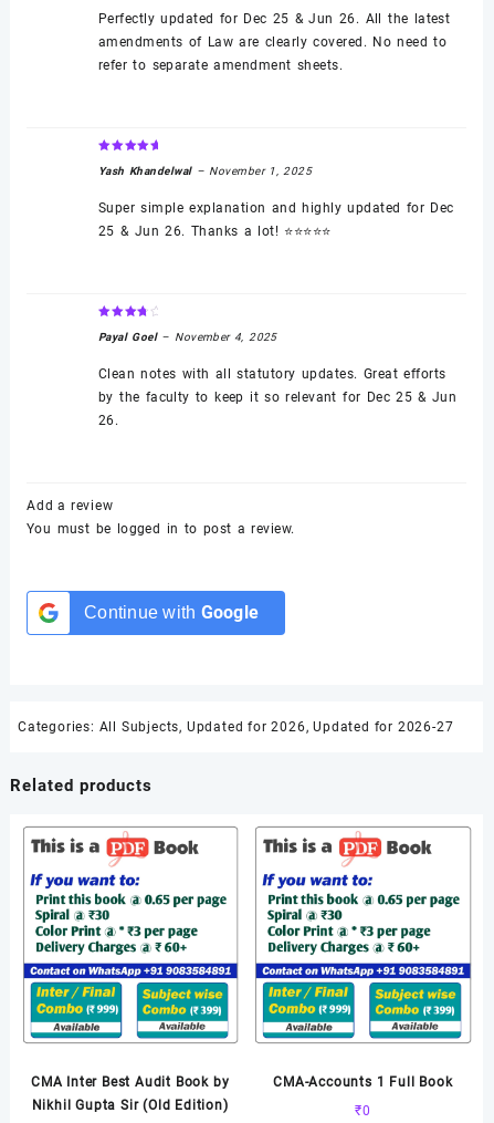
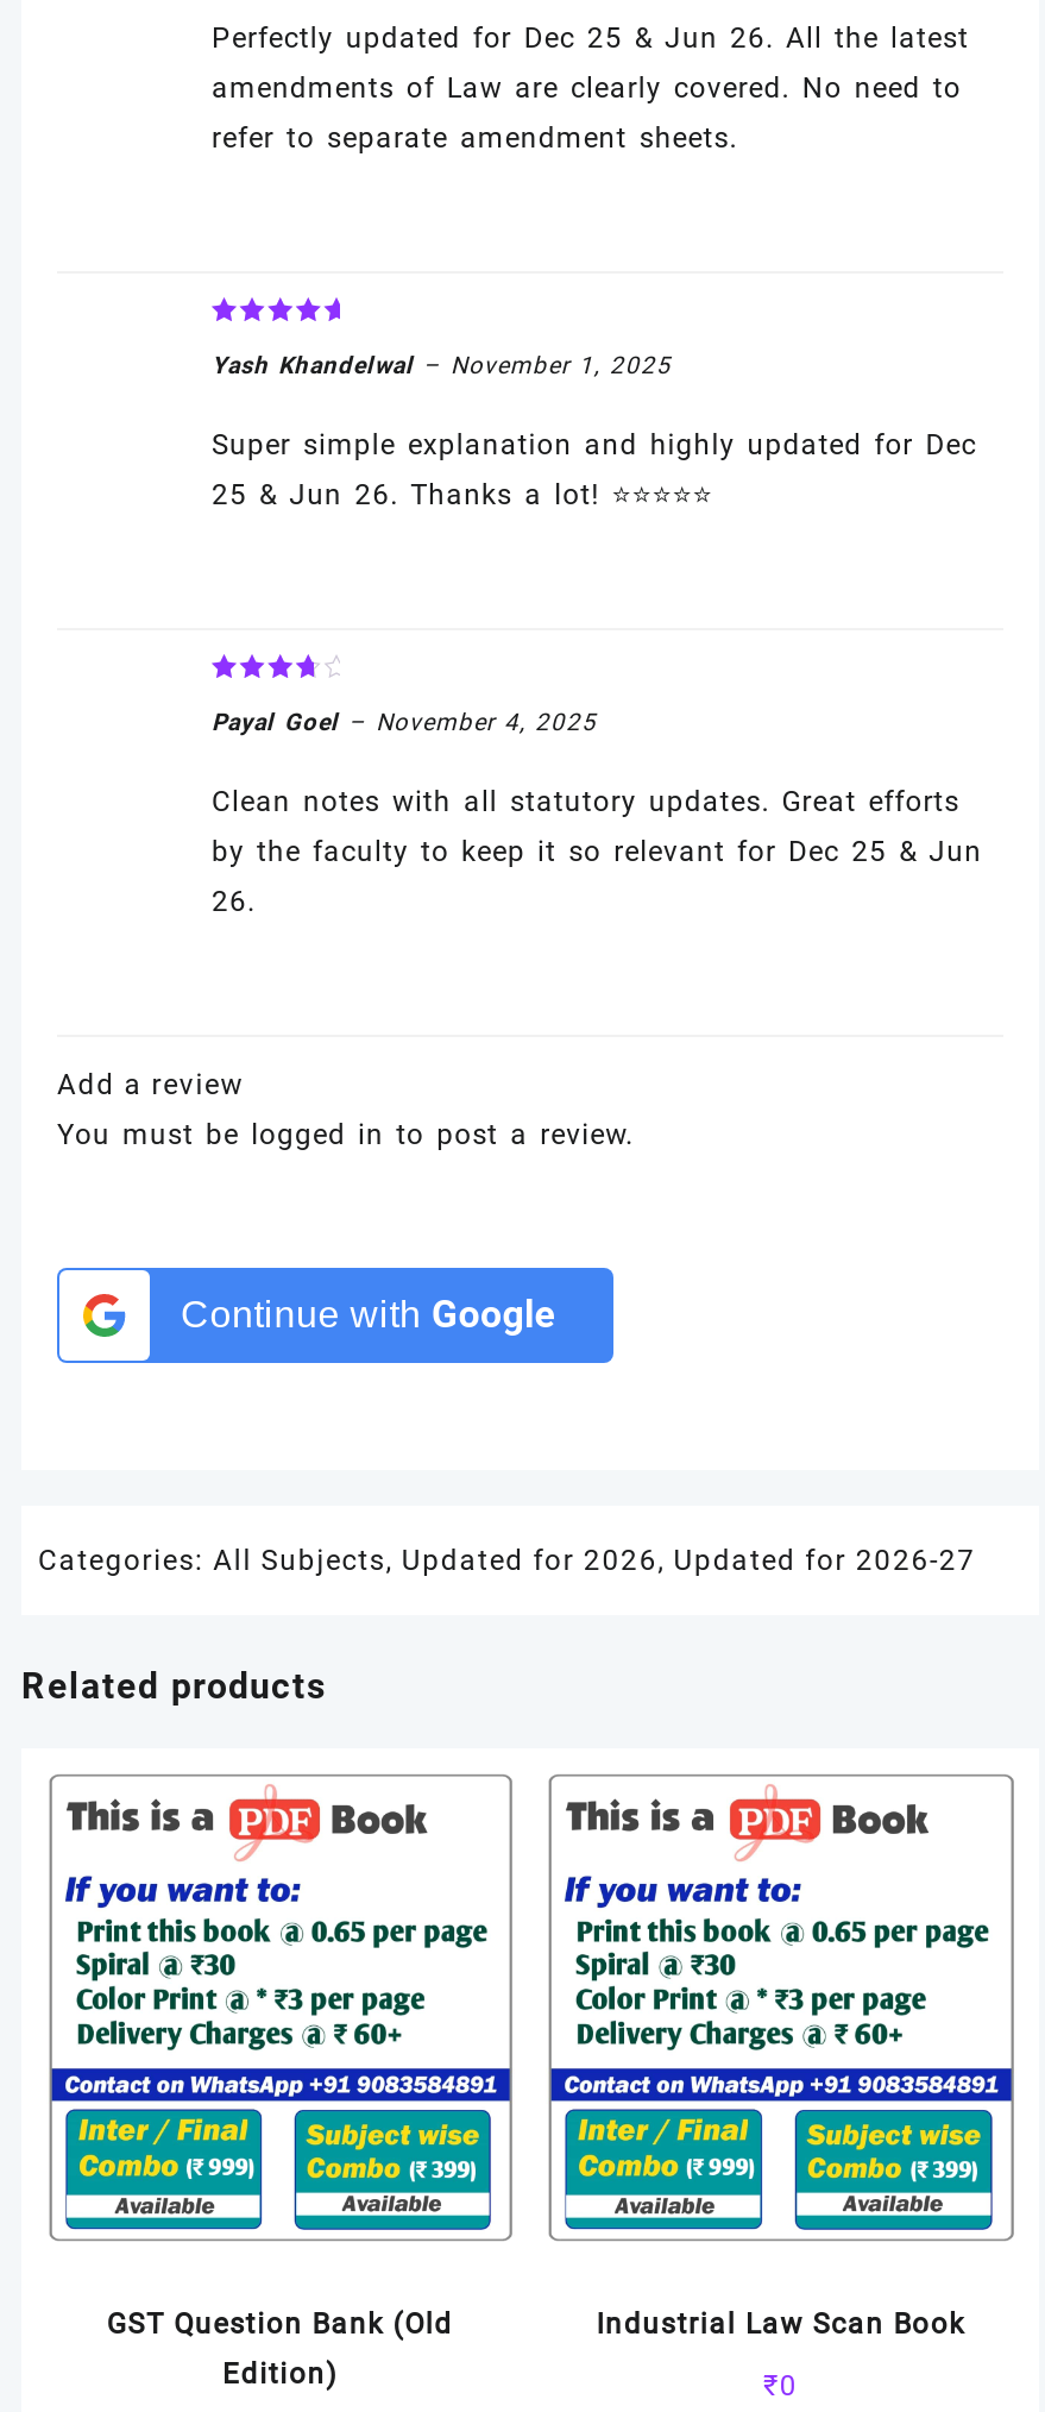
[31,1074,229,1090] CMA Inter Best Audit Book by -> [107,2308,453,2341] GST Question Bank (Old
[273,1074,452,1090] CMA-Accounts 1 Full Book -> [596,2308,965,2341] Industrial Law Scan Book
[32,1098,228,1113] Nikhil Gupta Sir (Old Edition) -> [222,2358,337,2391] Edition)

